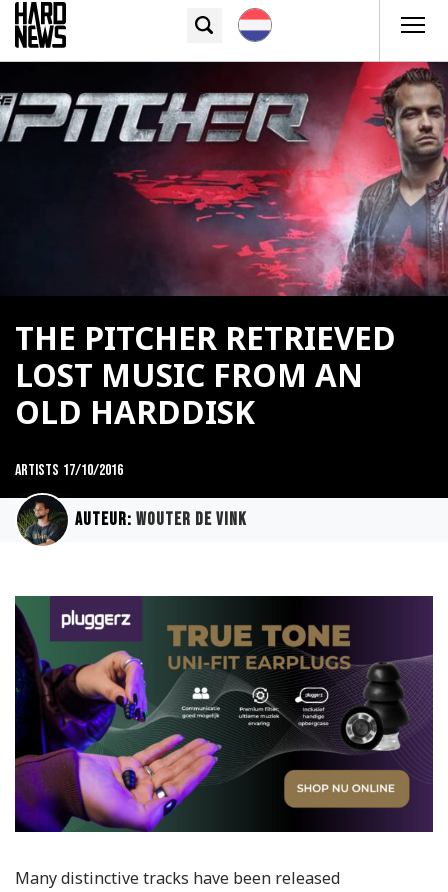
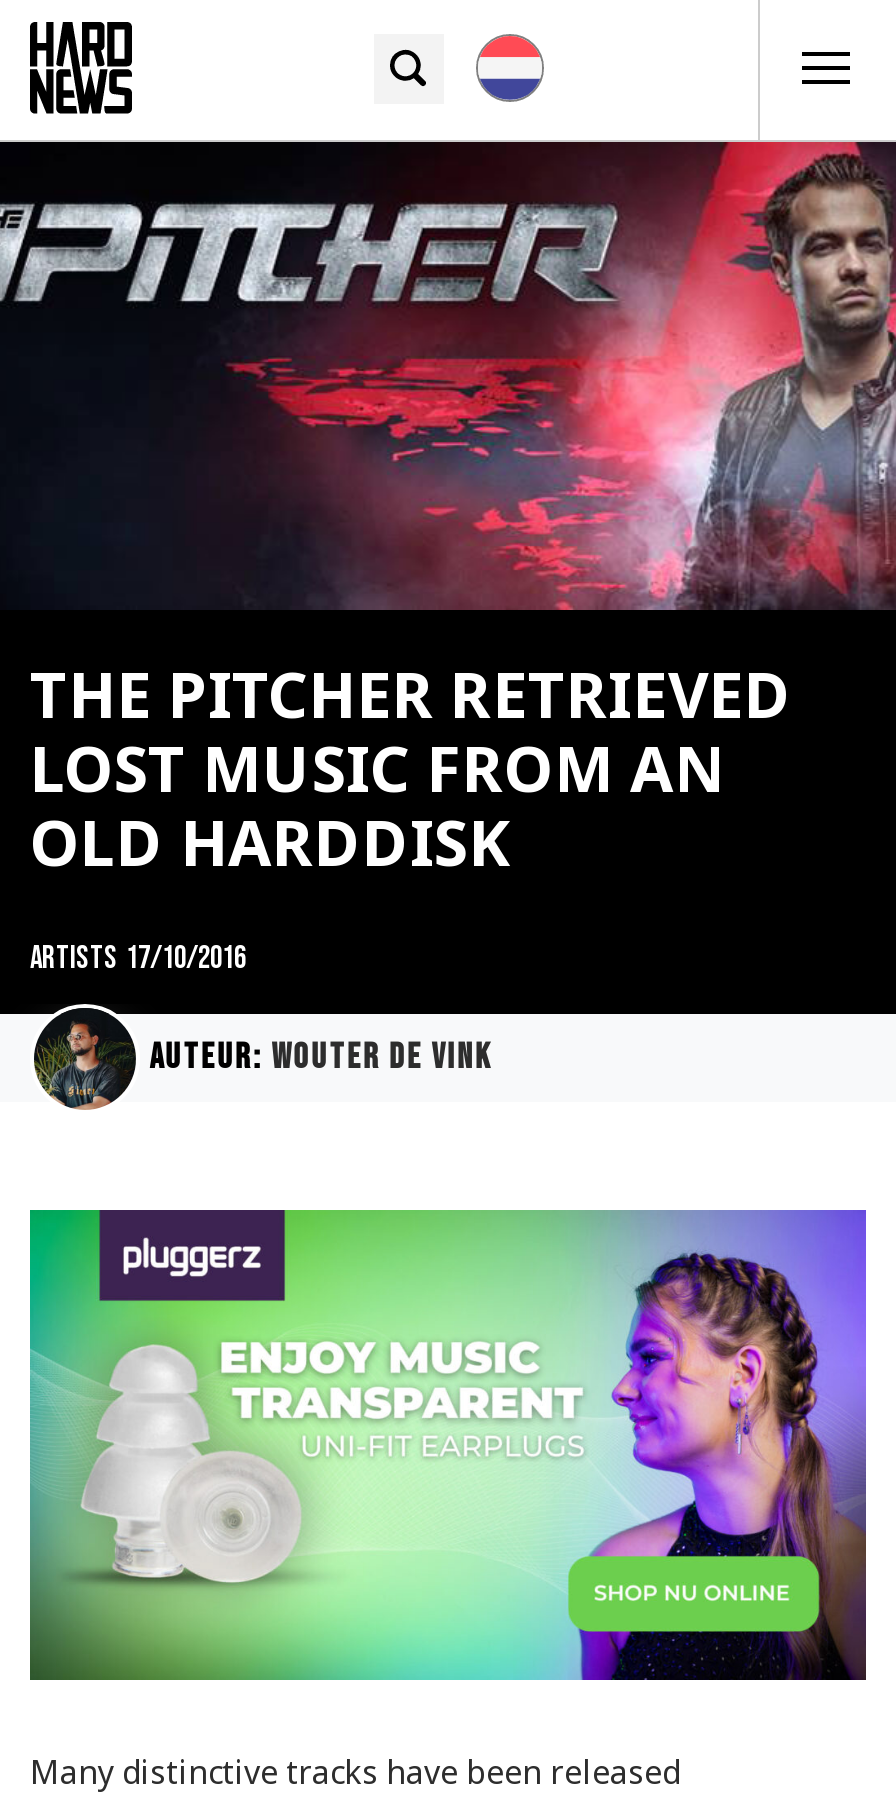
[14,595,434,833] [image] -> [28,1208,868,1682] [image]

